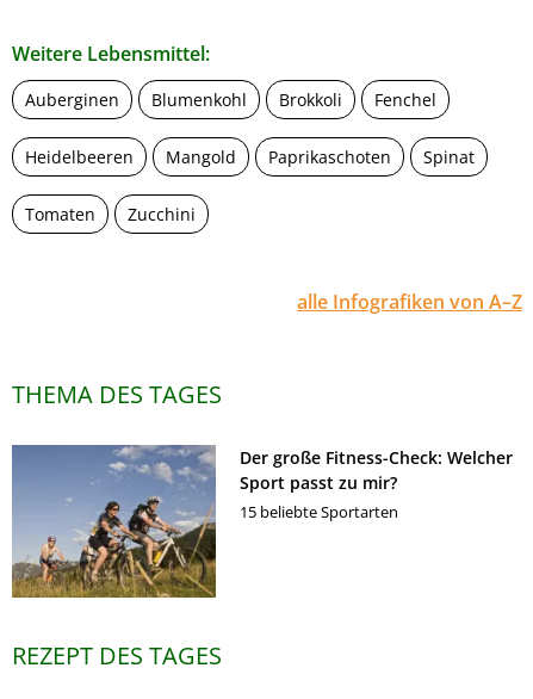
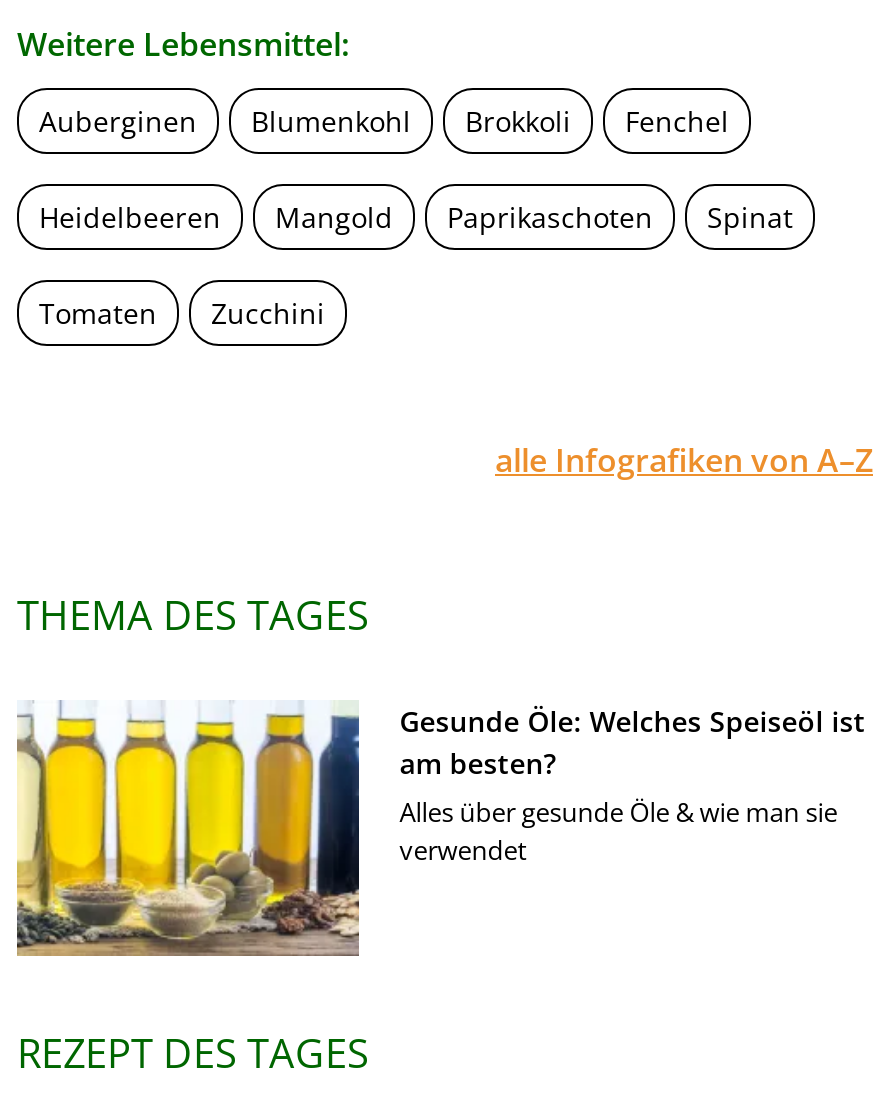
[11,444,513,599] [image] | Der große Fitness-Check: Welcher | Sport passt zu mir? | 15 beliebte Sportarten -> [15,700,865,956] [image] | Gesunde Öle: Welches Speiseöl ist | am besten? | Alles über gesunde Öle & wie man sie | verwendet

